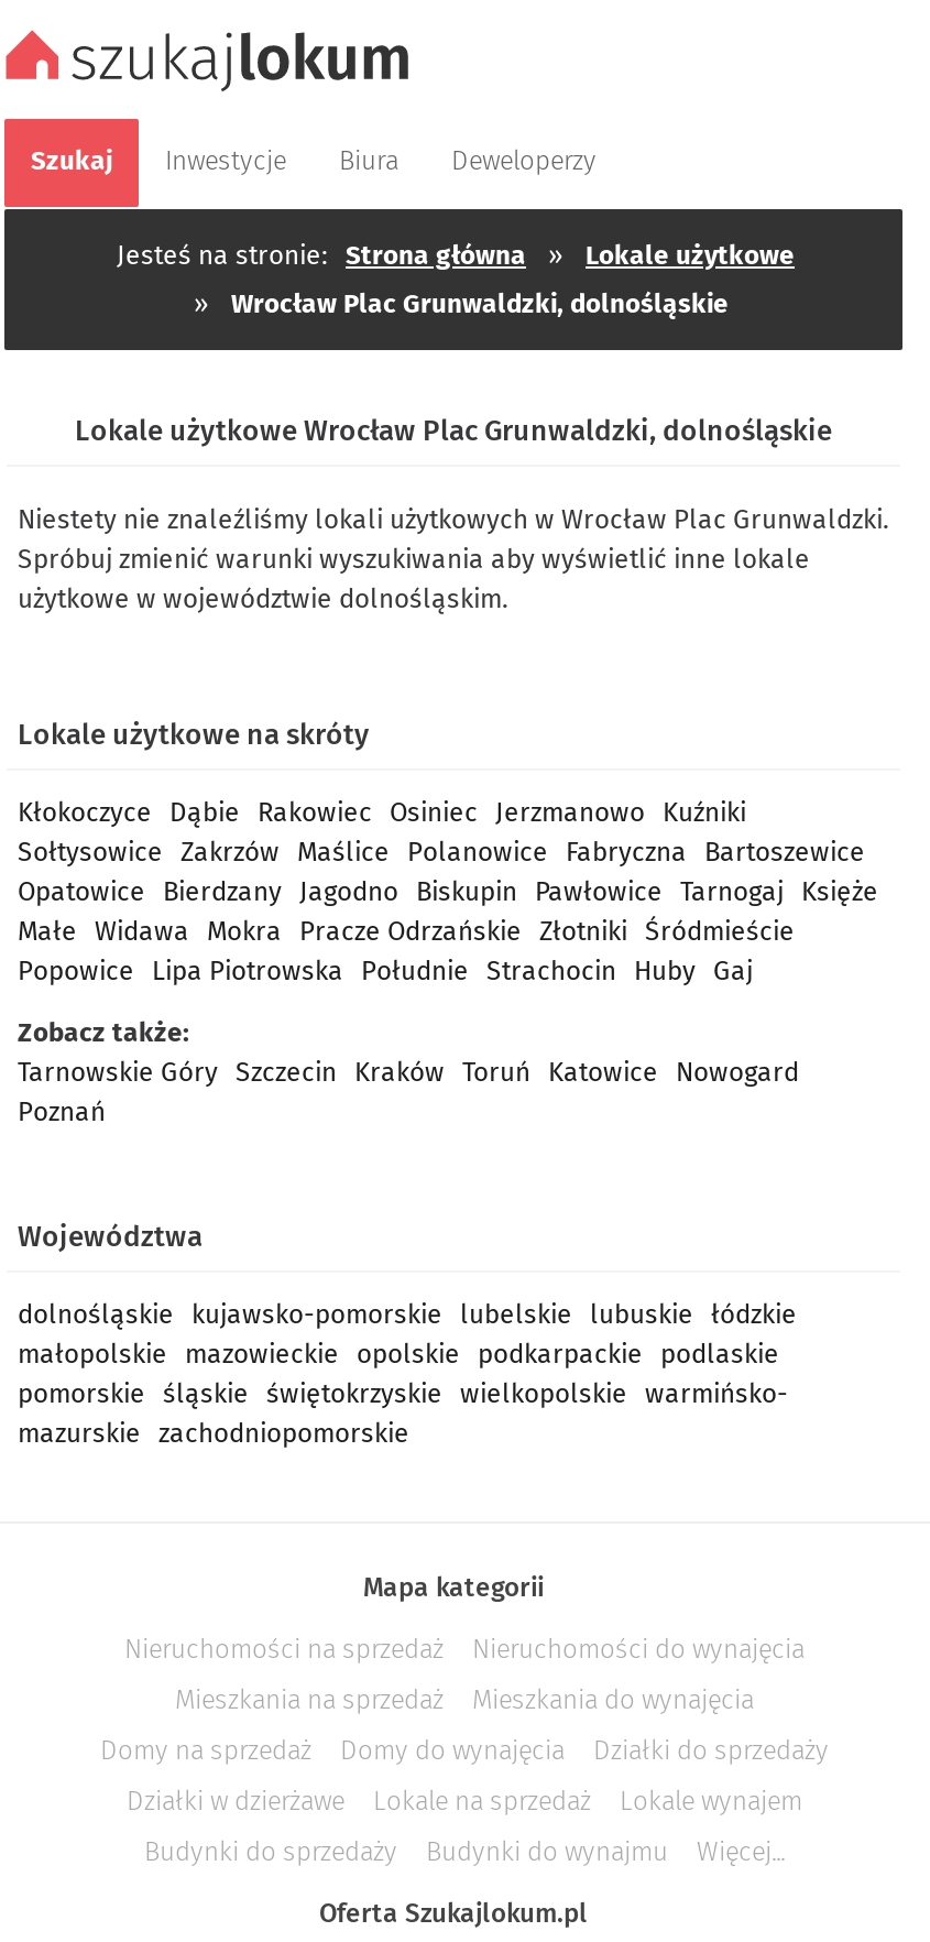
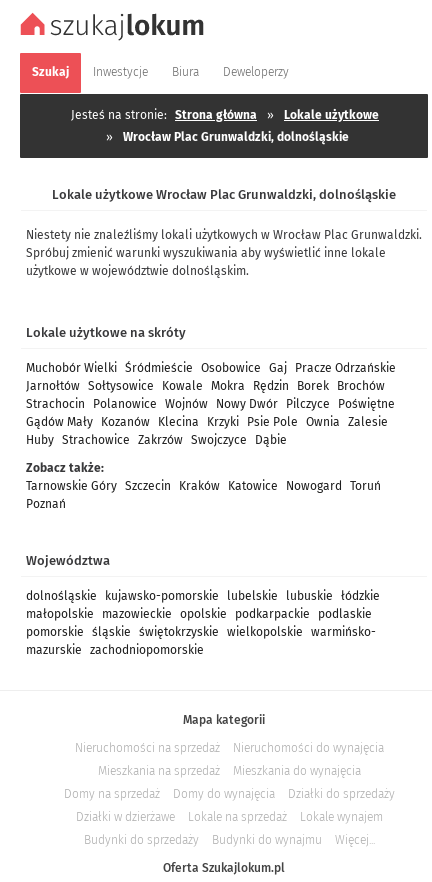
[18,797,878,986] Kłokoczyce Dąbie Rakowiec Osiniec Jerzmanowo Kuźniki | Sołtysowice Zakrzów Maślice Polanowice Fabryczna Bartoszewice | Opatowice Bierdzany Jagodno Biskupin Pawłowice Tarnogaj Księże | Małe Widawa Mokra Pracze Odrzańskie Złotniki Śródmieście | Popowice Lipa Piotrowska Południe Strachocin Huby Gaj -> [26,361,396,447] Muchobór Wielki Śródmieście Osobowice Gaj Pracze Odrzańskie | Jarnołtów Sołtysowice Kowale Mokra Rędzin Borek Brochów | Strachocin Polanowice Wojnów Nowy Dwór Pilczyce Poświętne | Gądów Mały Kozanów Klecina Krzyki Psie Pole Ownia Zalesie | Huby Strachowice Zakrzów Swojczyce Dąbie
[18,1057,799,1088] Tarnowskie Góry Szczecin Kraków Toruń Katowice Nowogard -> [26,479,381,493] Tarnowskie Góry Szczecin Kraków Katowice Nowogard Toruń

